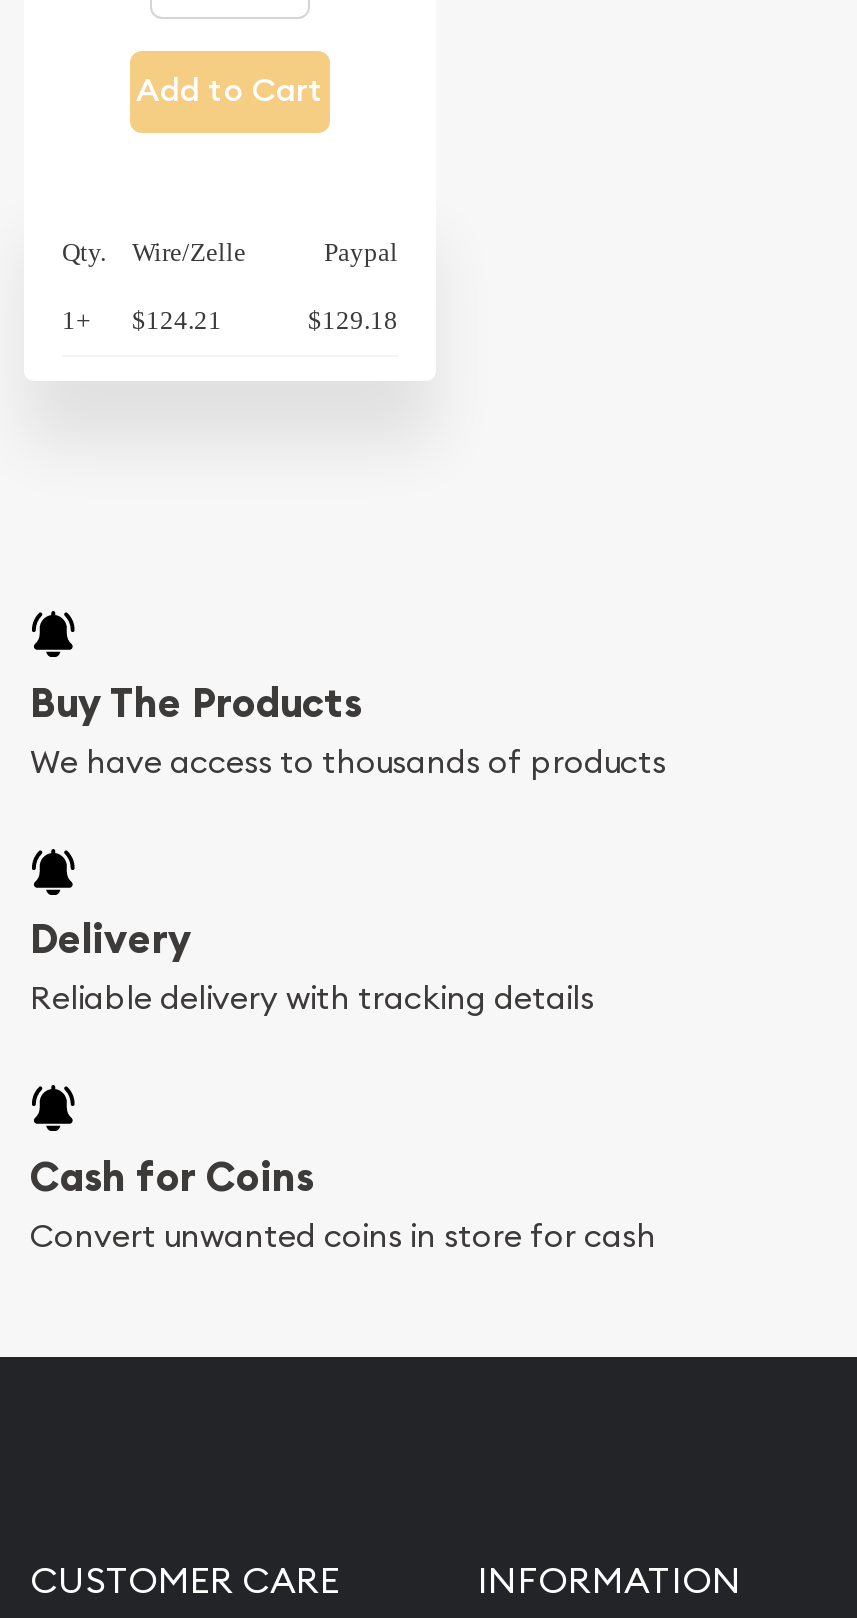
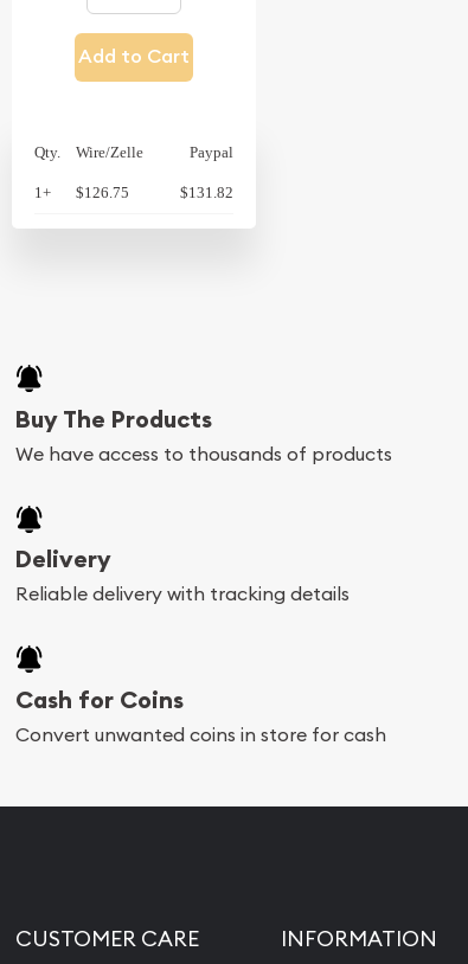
[62,305,222,335] 1+ $124.21 -> [34,183,129,201] 1+ $126.75
[308,305,398,335] $129.18 -> [180,183,233,201] $131.82

